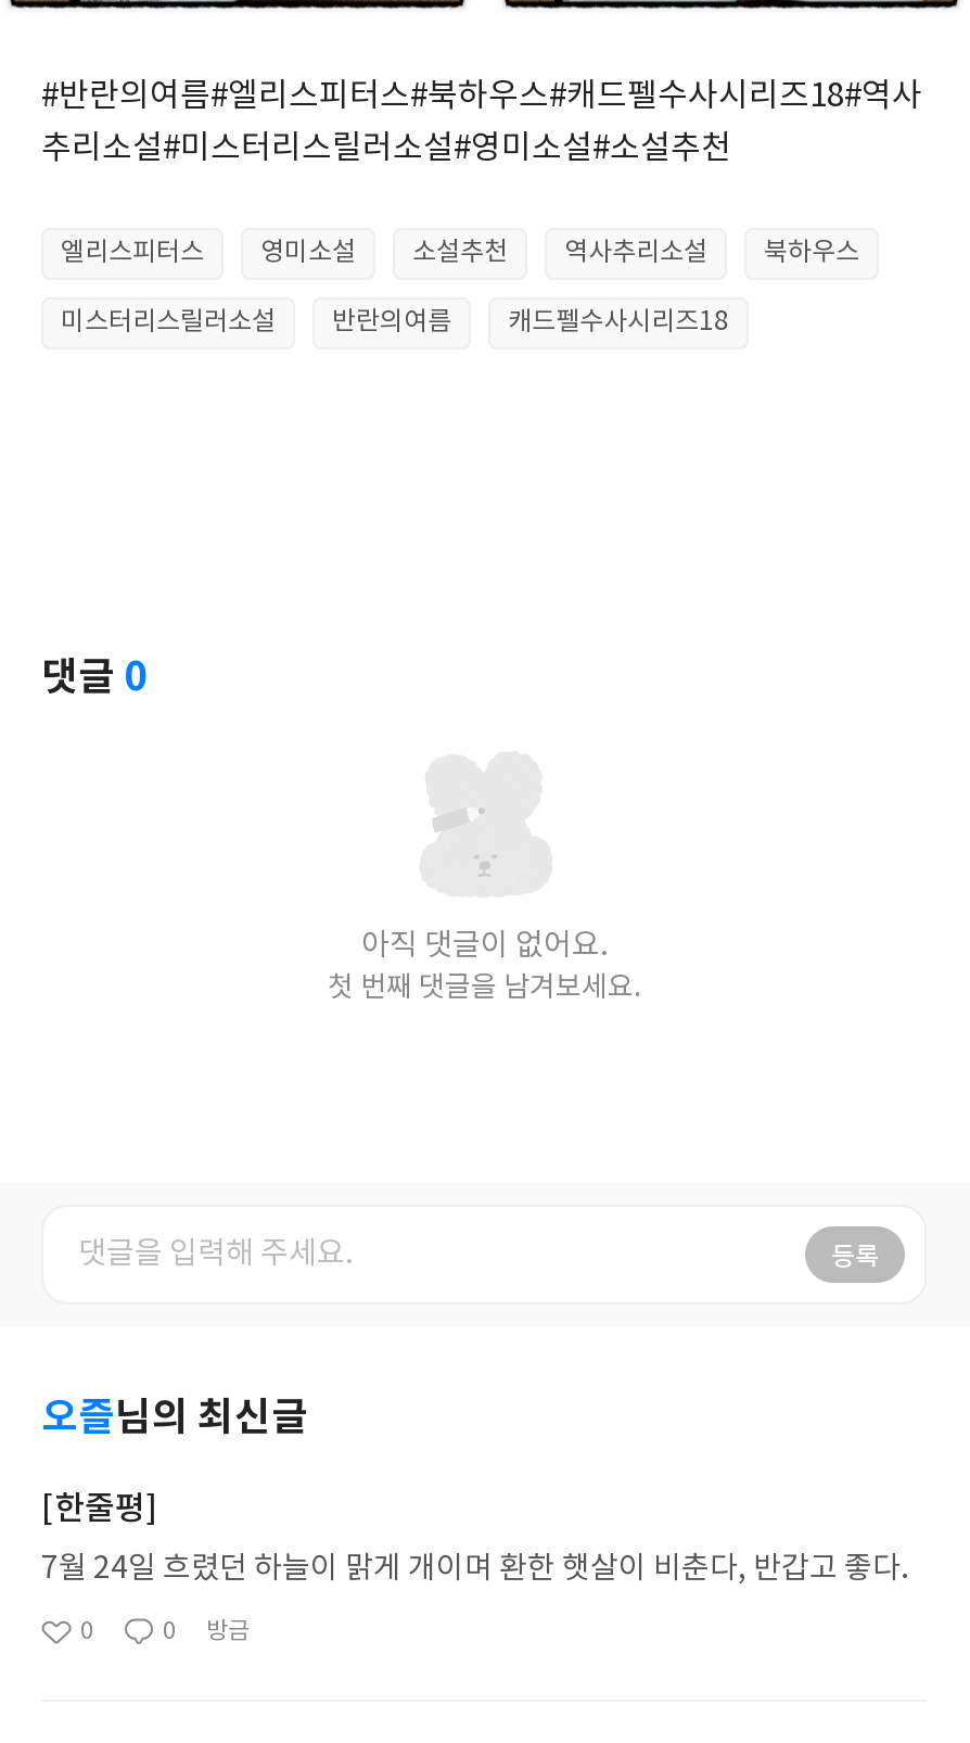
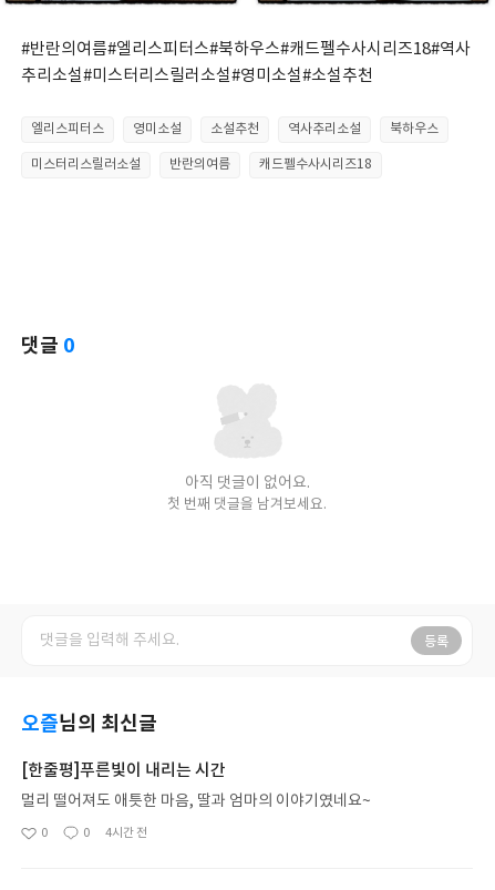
[41,1491,156,1528] [한줄평] -> [21,761,226,780] [한줄평]푸른빛이 내리는 시간
[41,1552,907,1587] 7월 24일 흐렸던 하늘이 맑게 개이며 환한 햇살이 비춘다, 반갑고 좋다. -> [21,792,371,810] 멀리 떨어져도 애틋한 마음, 딸과 엄마의 이야기였네요~
[206,1617,250,1645] 방금 -> [105,826,147,840] 4시간 전

